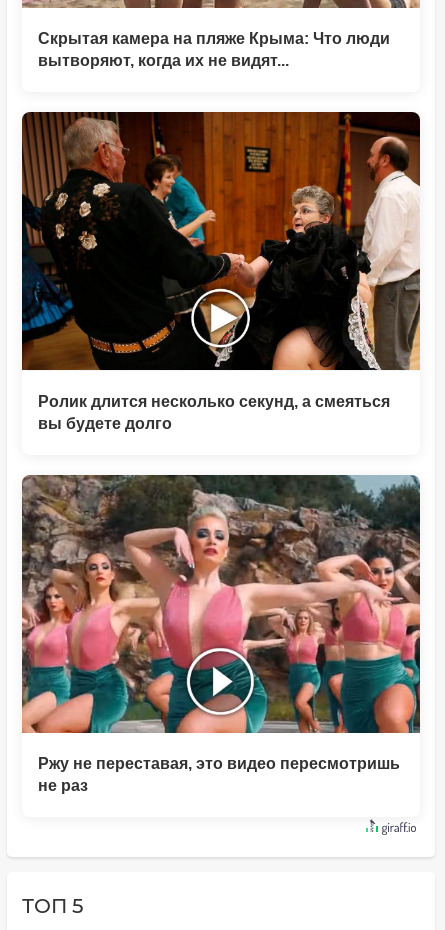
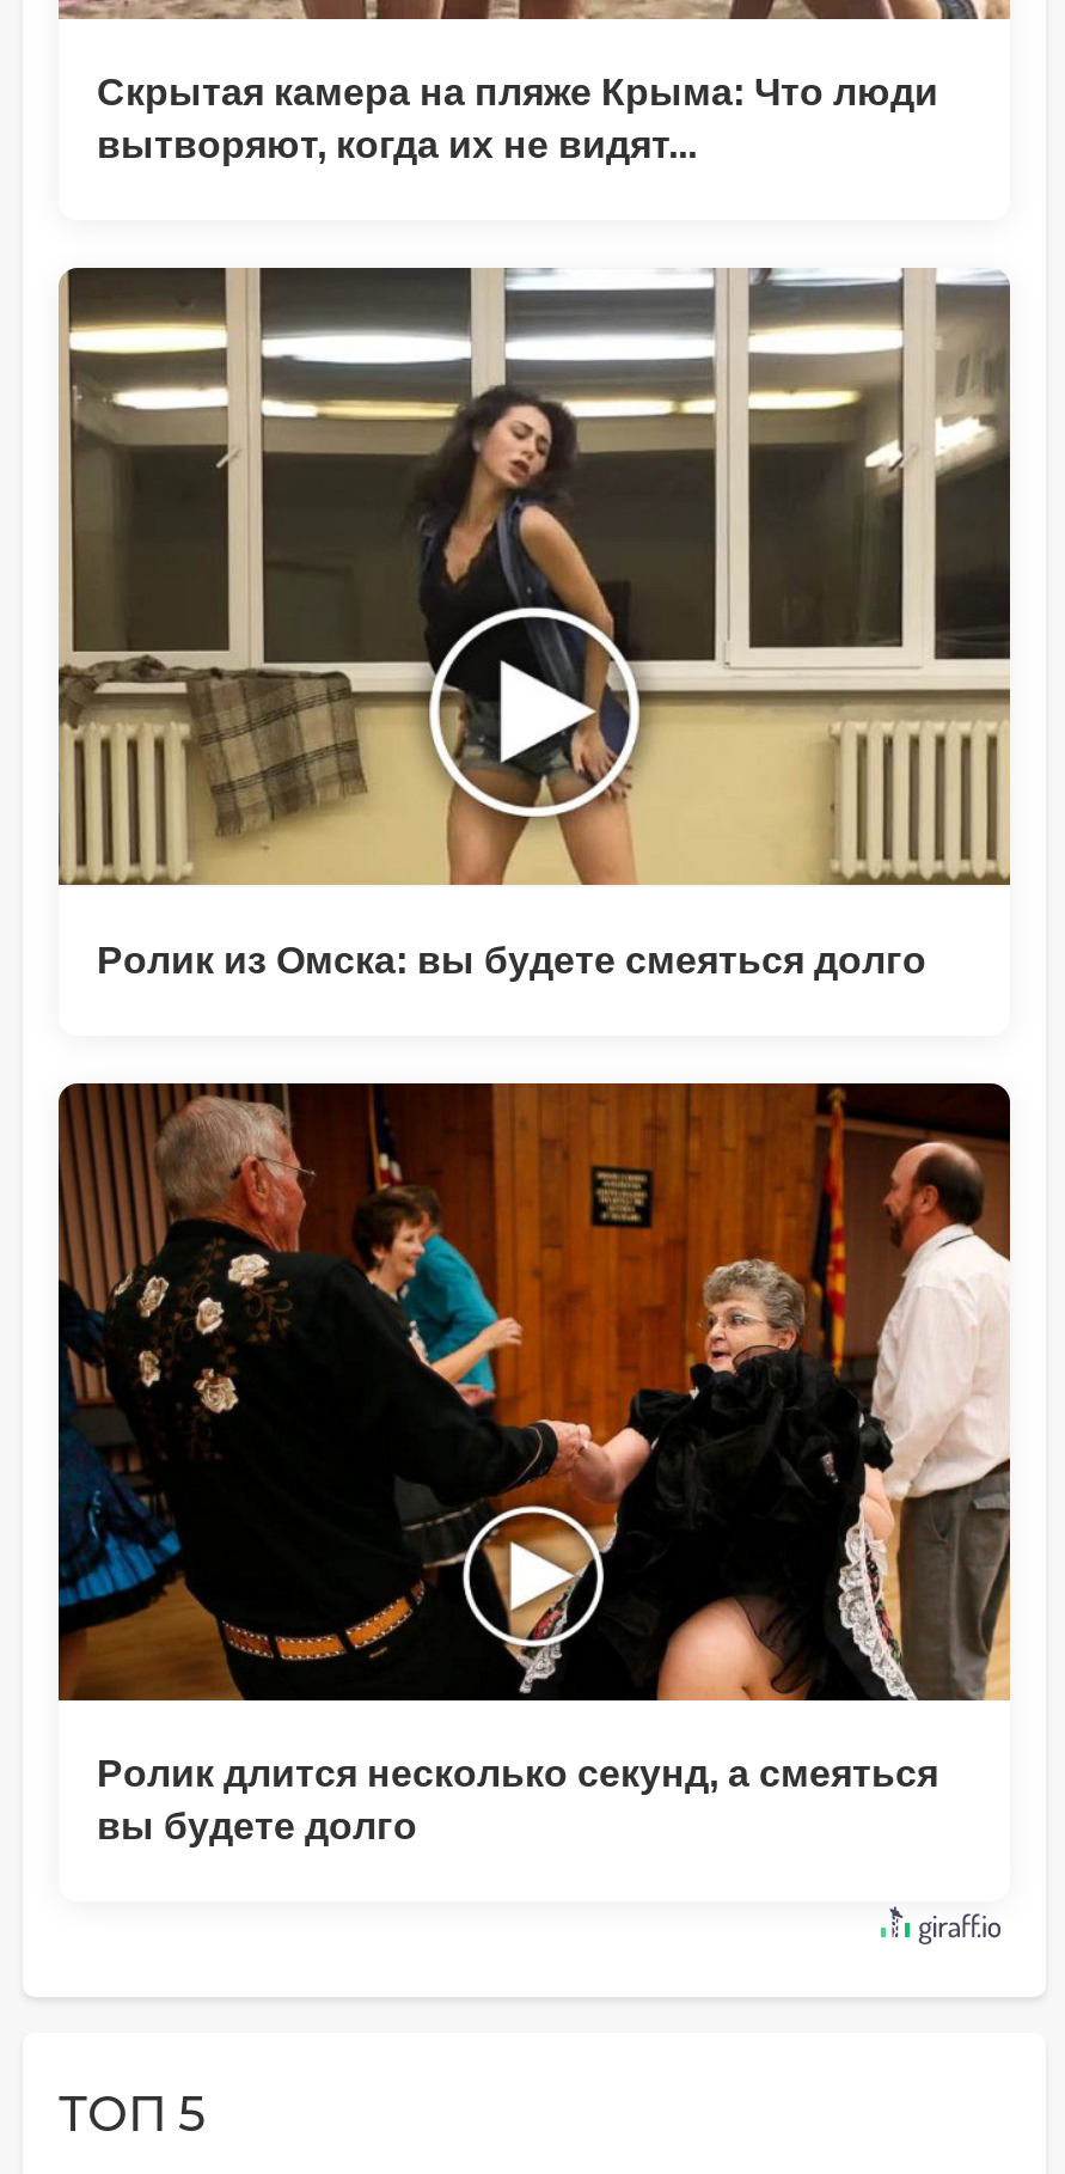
none -> [59,268,1012,980] [image] | Ролик из Омска: вы будете смеяться долго
moved [21,110,422,432] -> [56,1079,1015,1847]: [image] | Ролик длится несколько секунд, а смеяться | вы будете долго
[21,474,421,794] [image] | Ржу не переставая, это видео пересмотришь | не раз -> none

